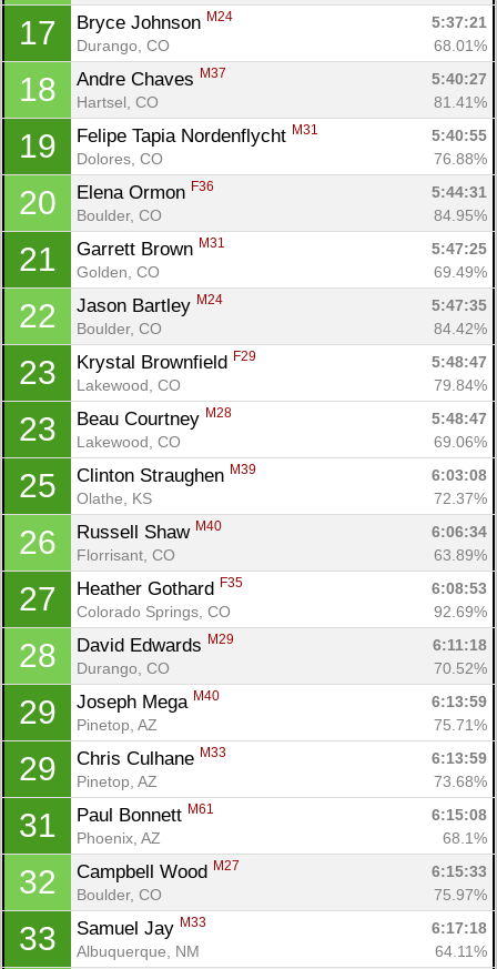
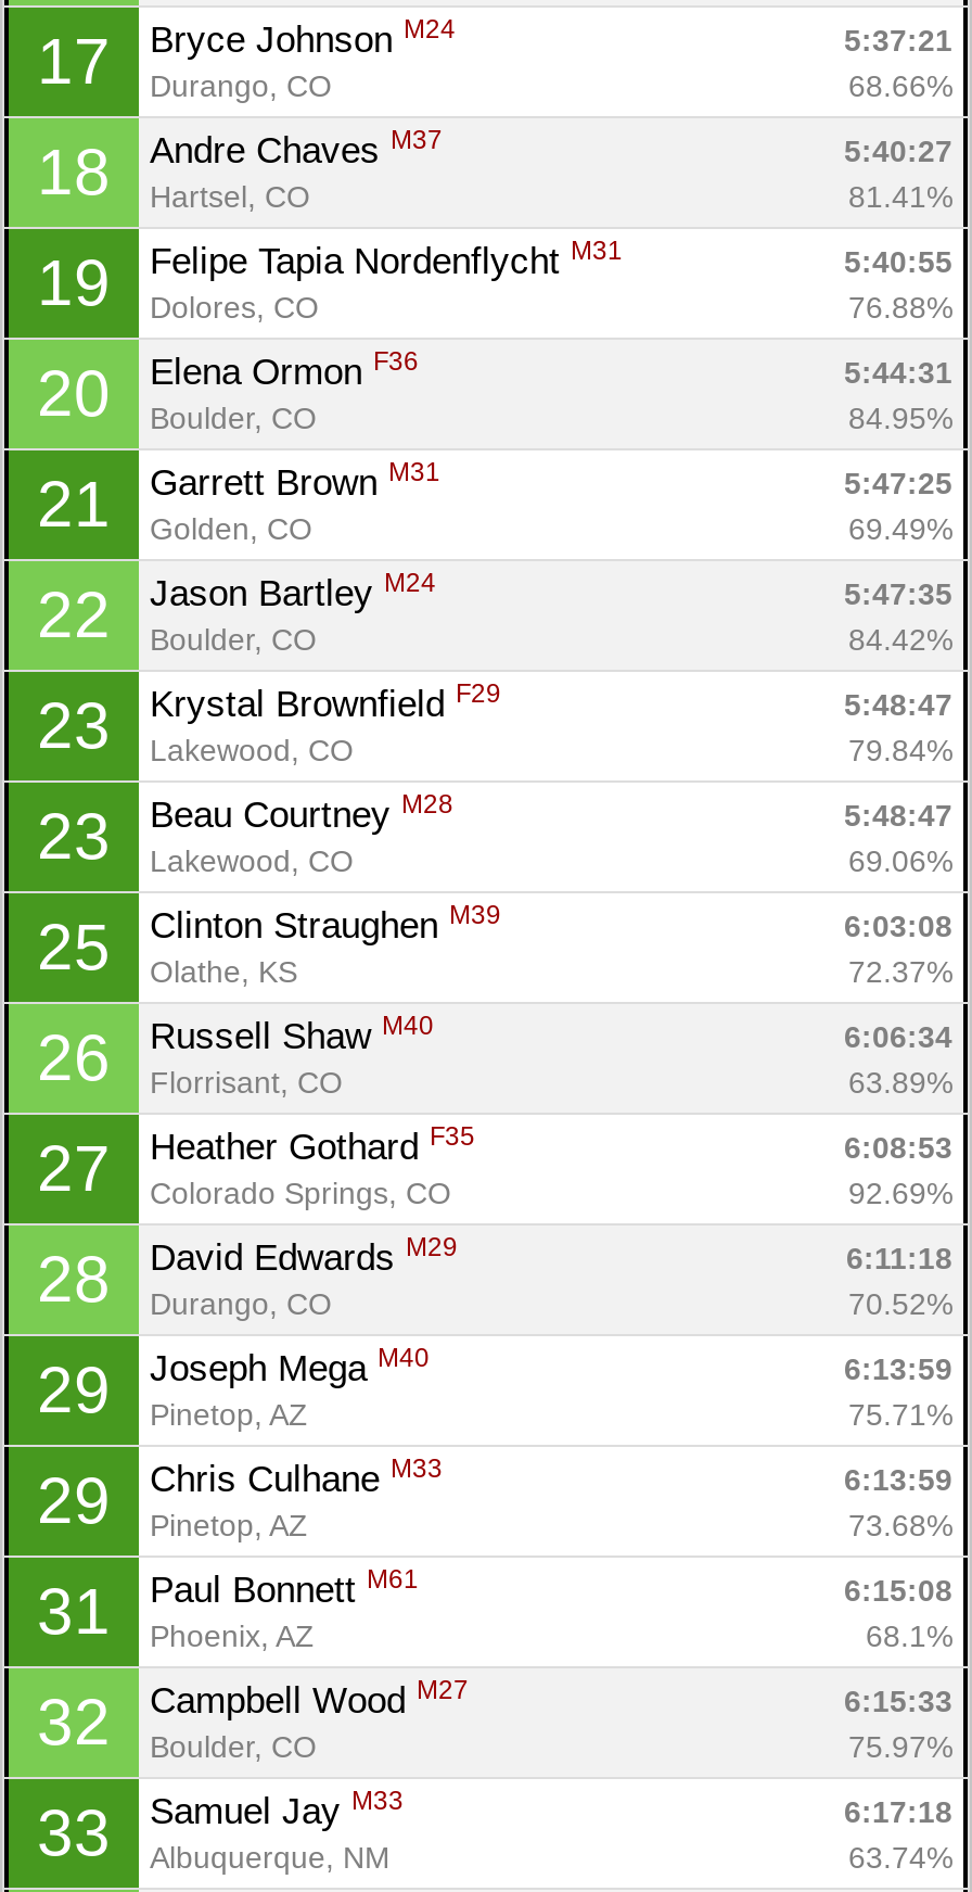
[434,37,487,54] 68.01% -> [848,68,952,103] 68.66%
[435,942,487,960] 64.11% -> [848,1840,952,1874] 63.74%

